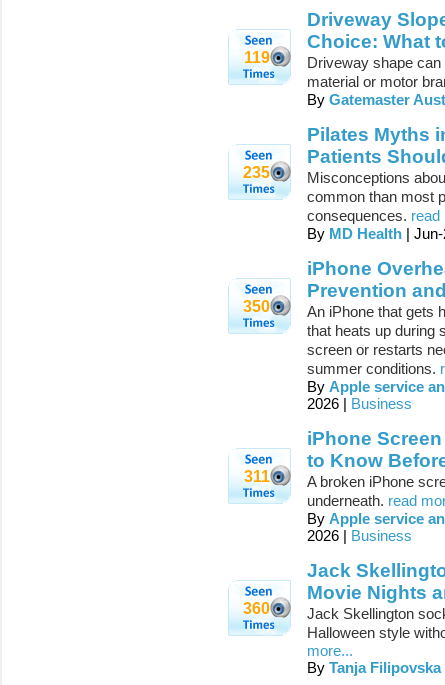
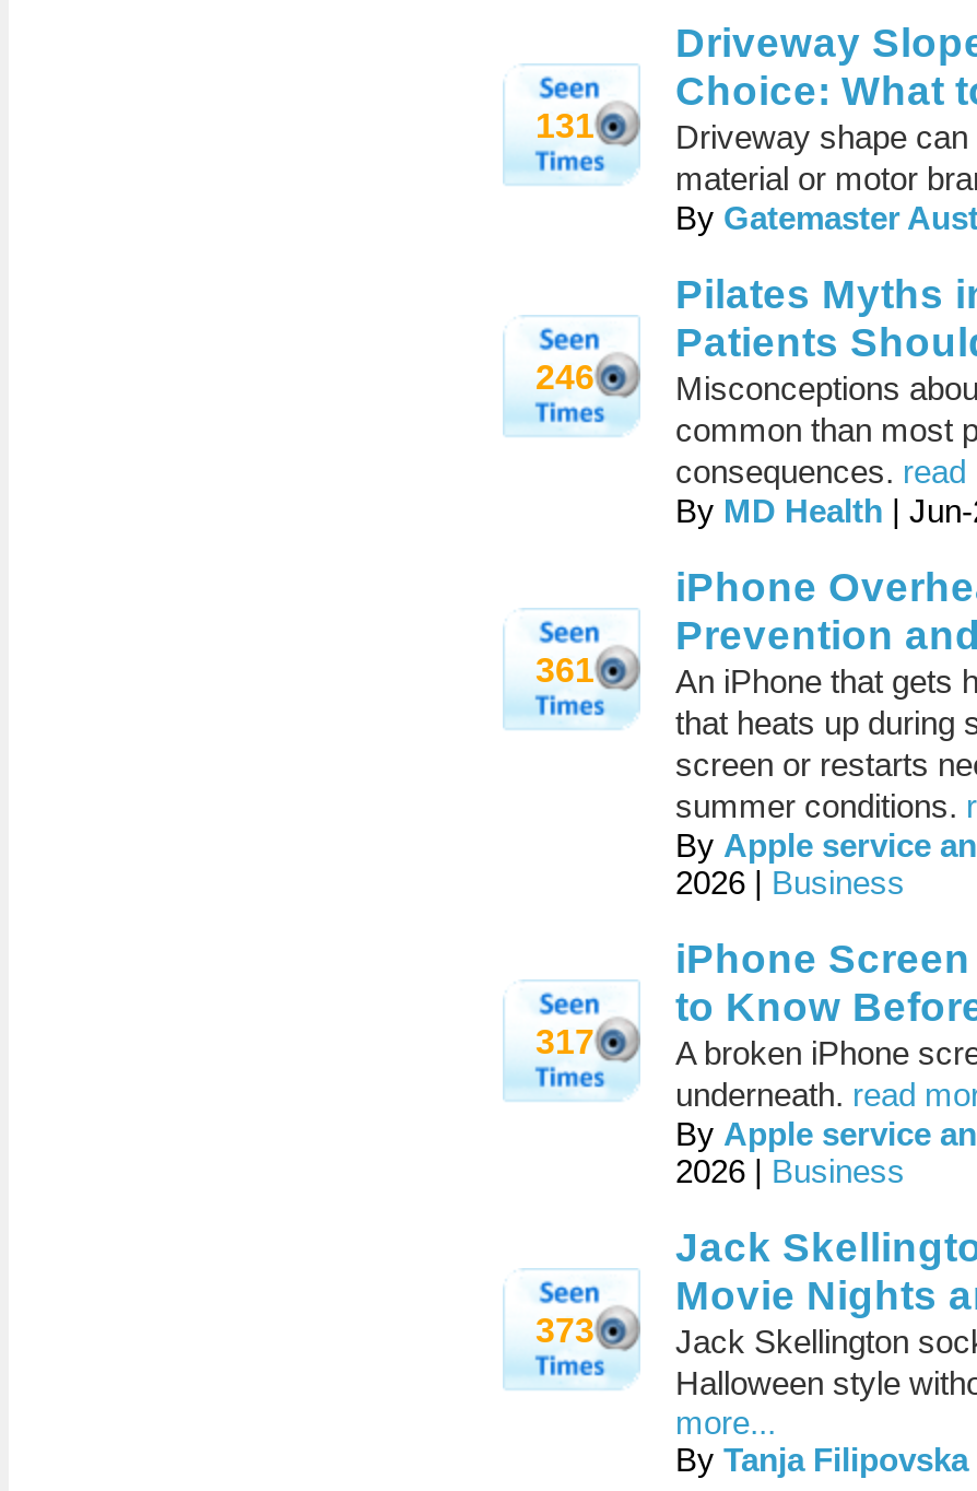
[243,49,269,66] 119 -> [535,107,595,144] 131
[243,164,270,181] 235 -> [535,359,595,396] 246
[243,298,270,315] 350 -> [535,651,595,689] 361
[243,468,269,485] 311 -> [535,1023,595,1060] 317
[243,600,270,617] 360 -> [535,1312,595,1349] 373

